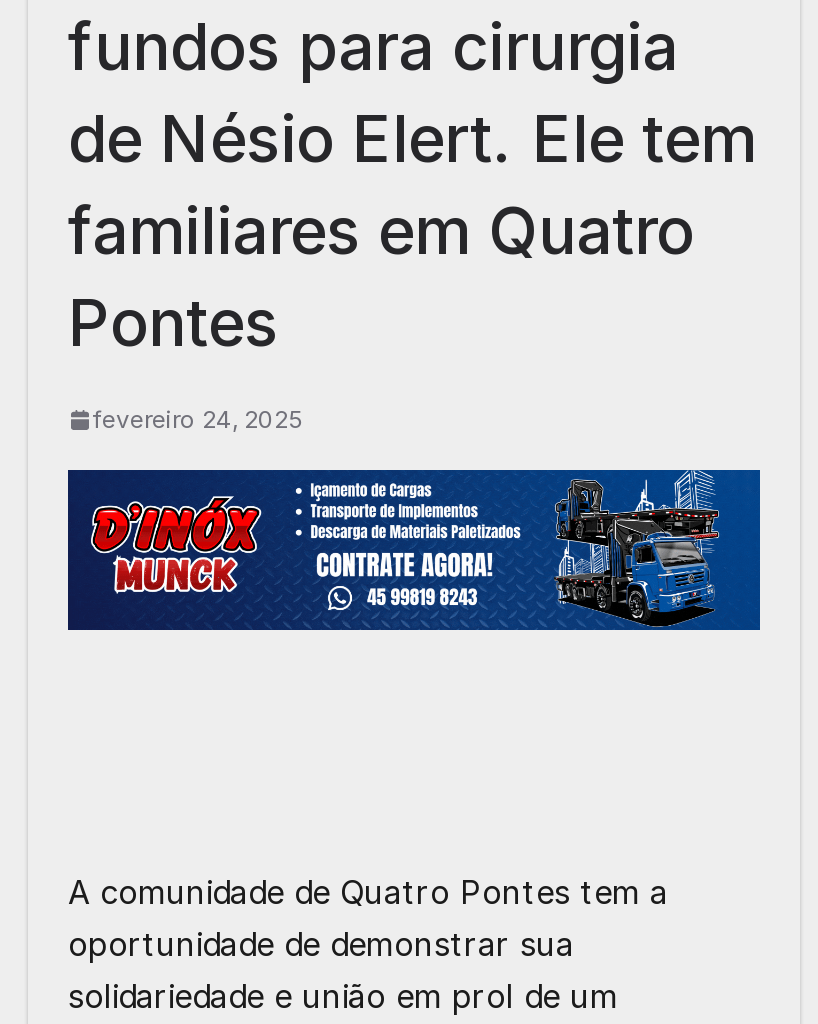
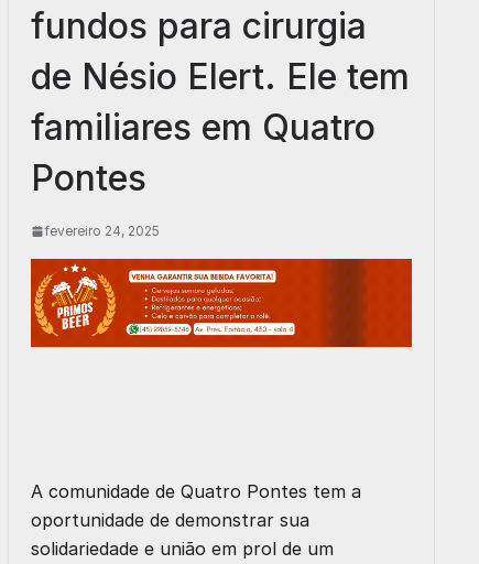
[66,468,762,632] [image] -> [30,258,413,348] [image]

